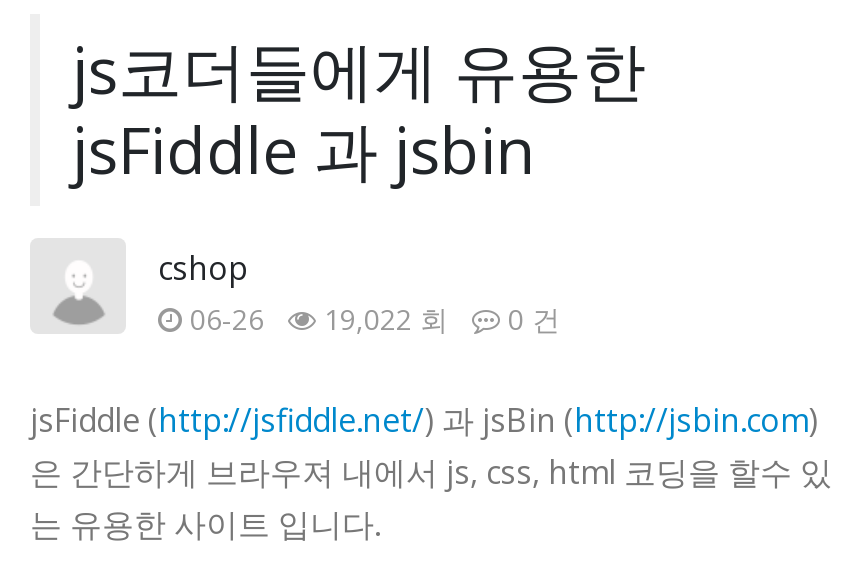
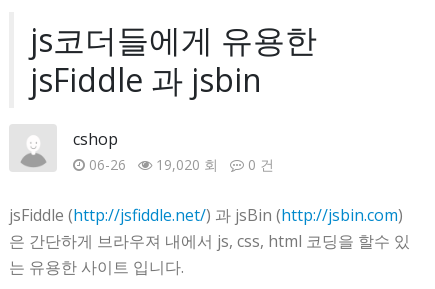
[182,300,560,338] 06-26 19,022 회 0 건 -> [85,155,274,174] 06-26 19,020 회 0 건

